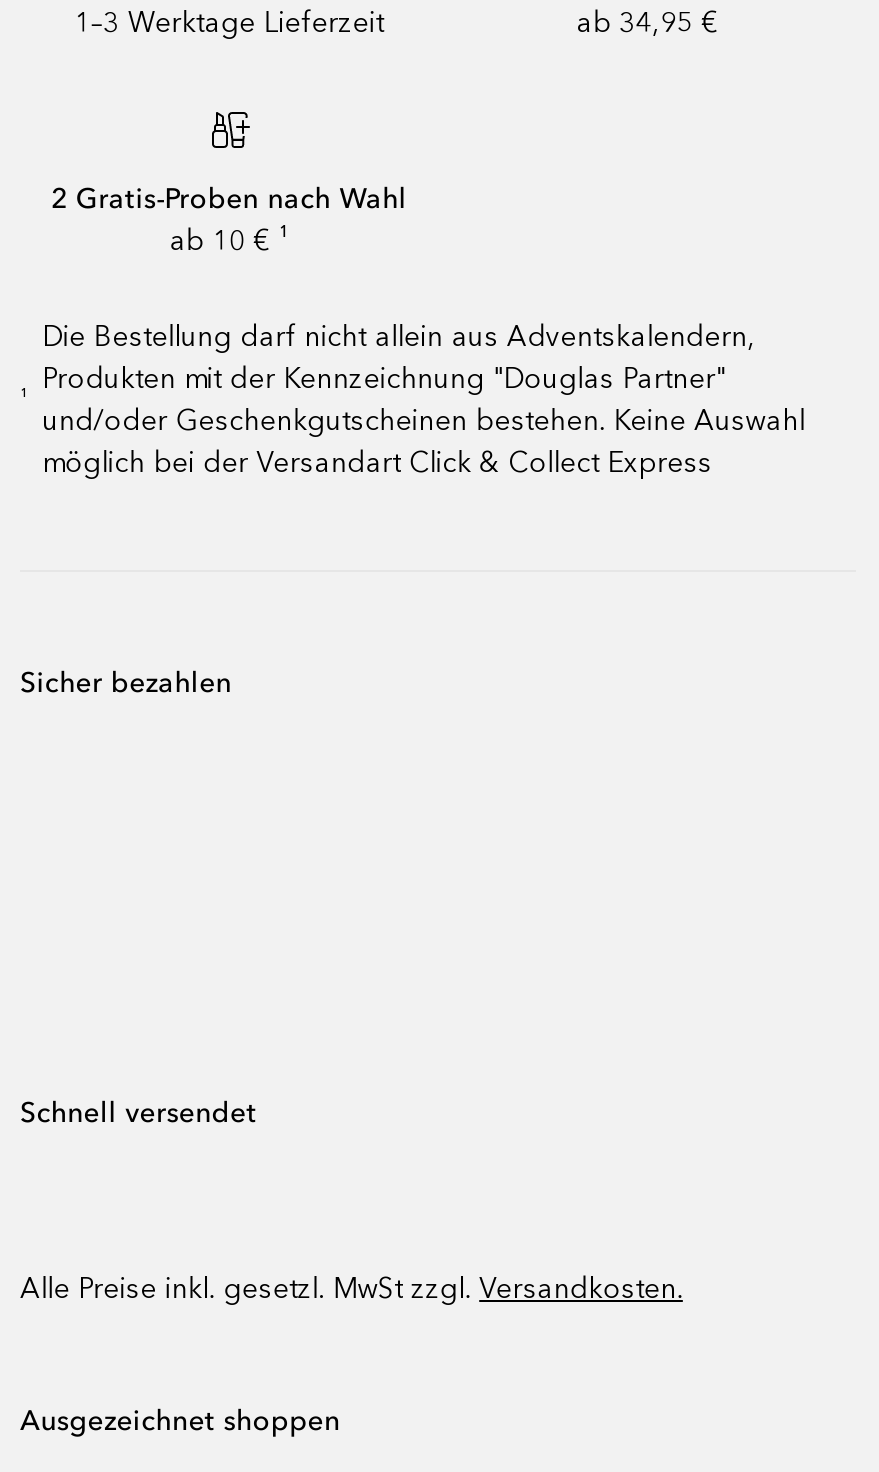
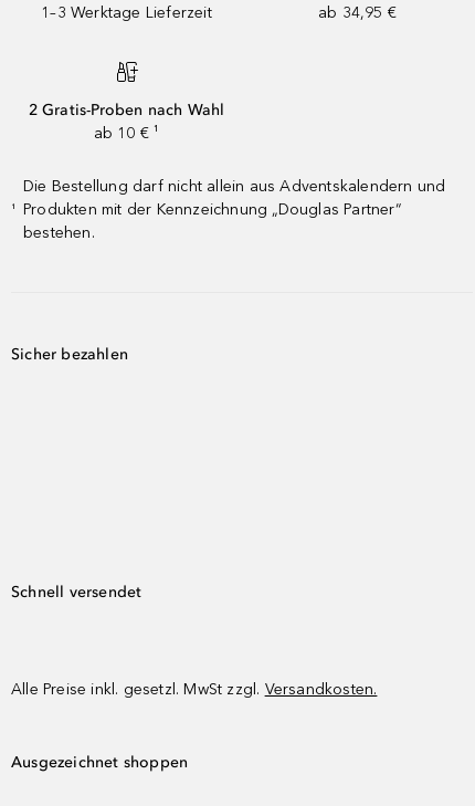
[42,320,805,480] Die Bestellung darf nicht allein aus Adventskalendern, | Produkten mit der Kennzeichnung "Douglas Partner" | und/oder Geschenkgutscheinen bestehen. Keine Auswahl | möglich bei der Versandart Click & Collect Express -> [23,177,446,242] Die Bestellung darf nicht allein aus Adventskalendern und | Produkten mit der Kennzeichnung „Douglas Partner“ | bestehen.

